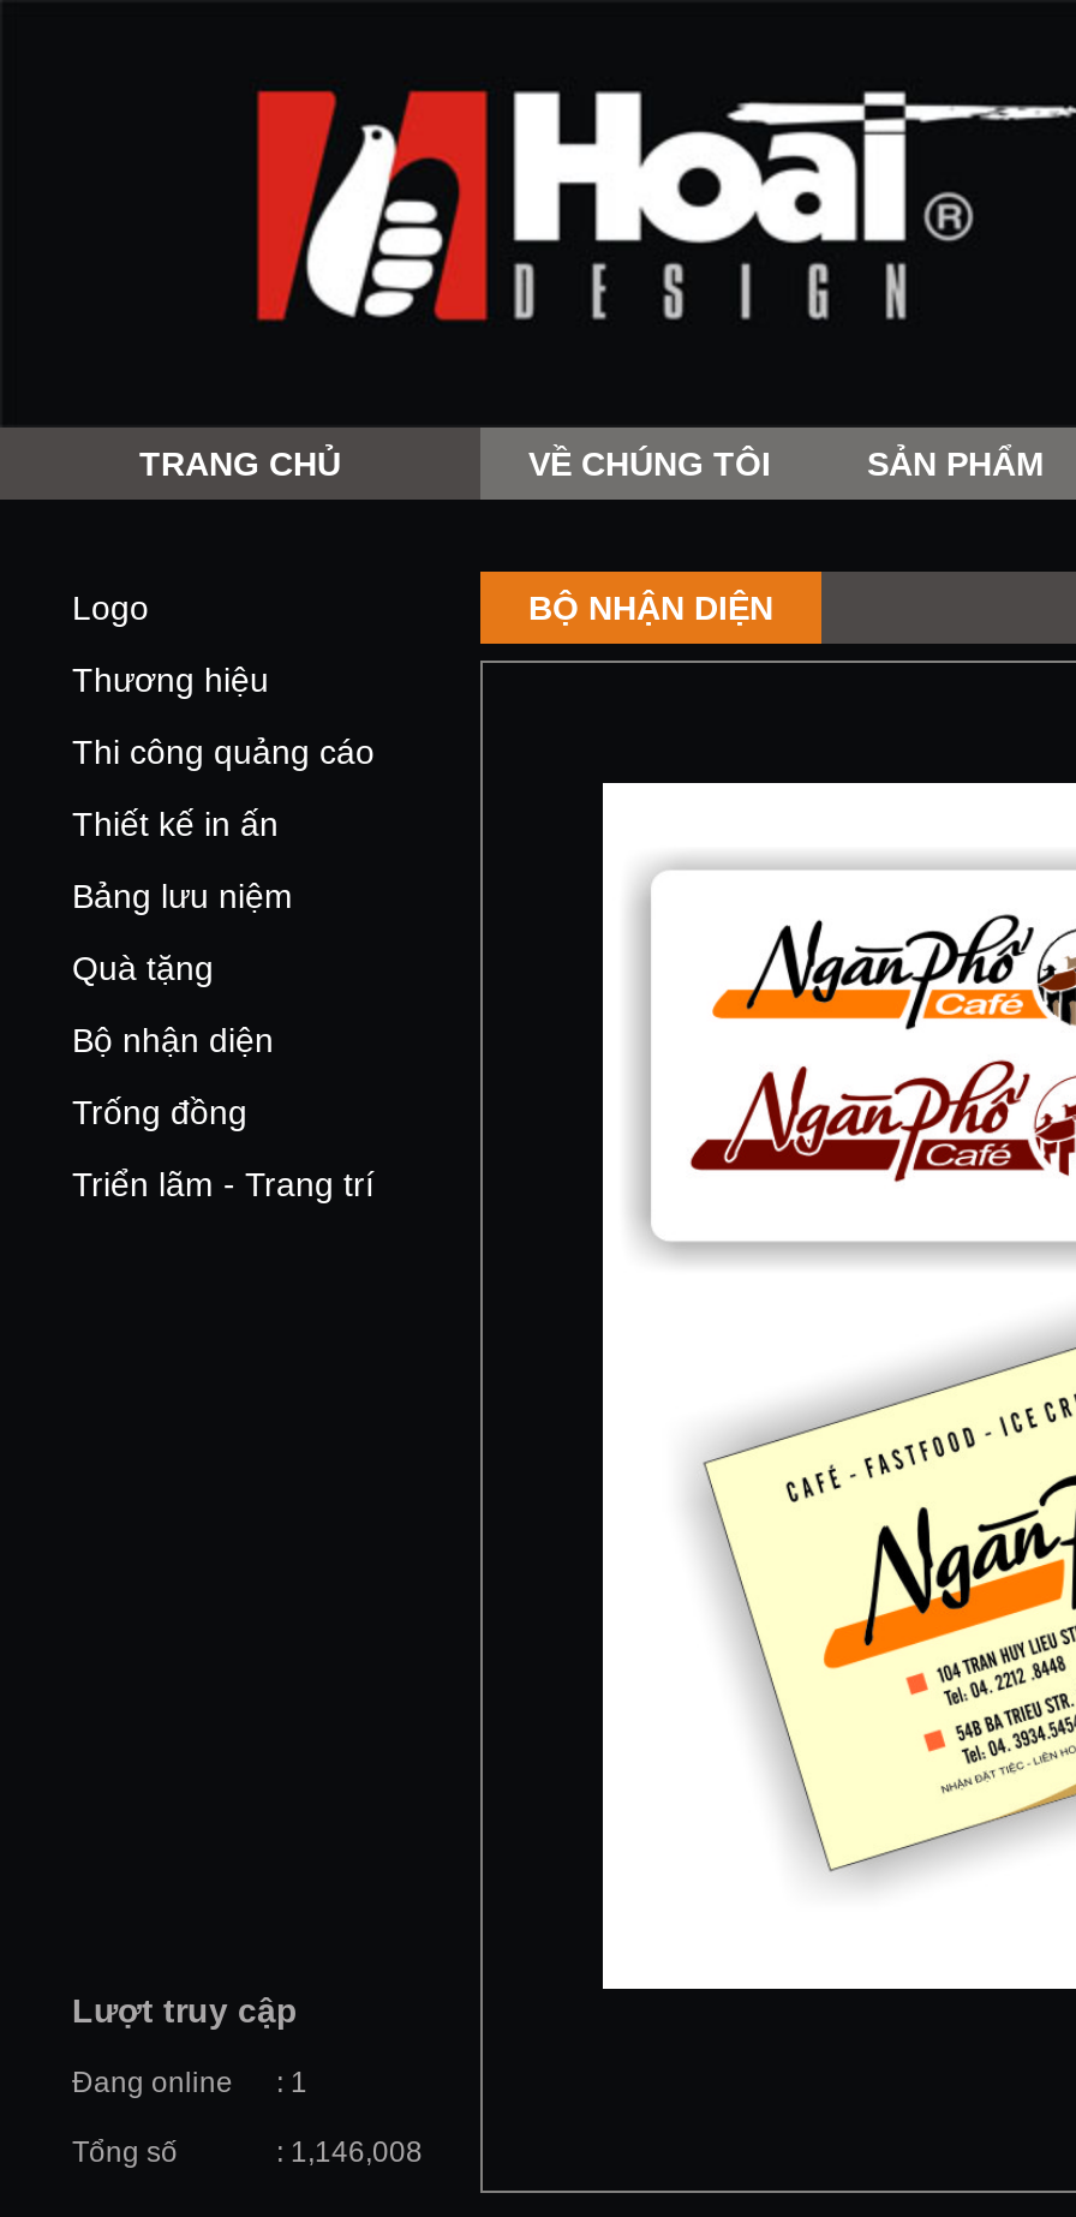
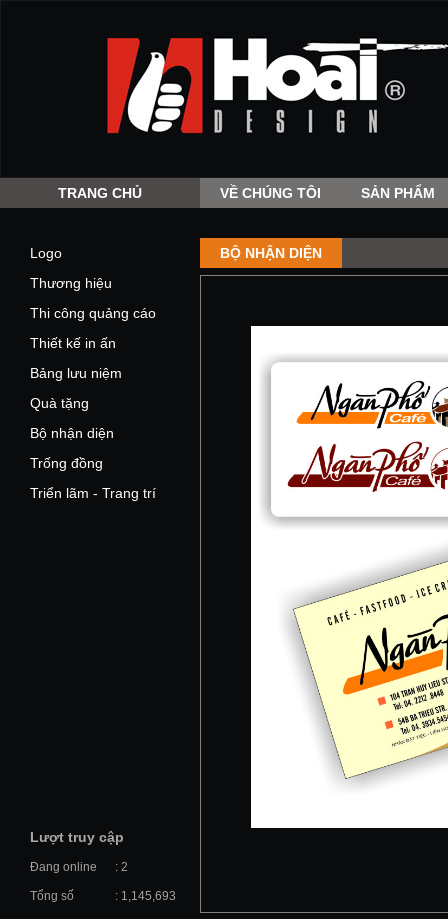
[72,2066,307,2100] Đang online : 1 -> [30,860,128,874] Đang online : 2
[276,2136,423,2169] : 1,146,008 -> [115,889,176,903] : 1,145,693

